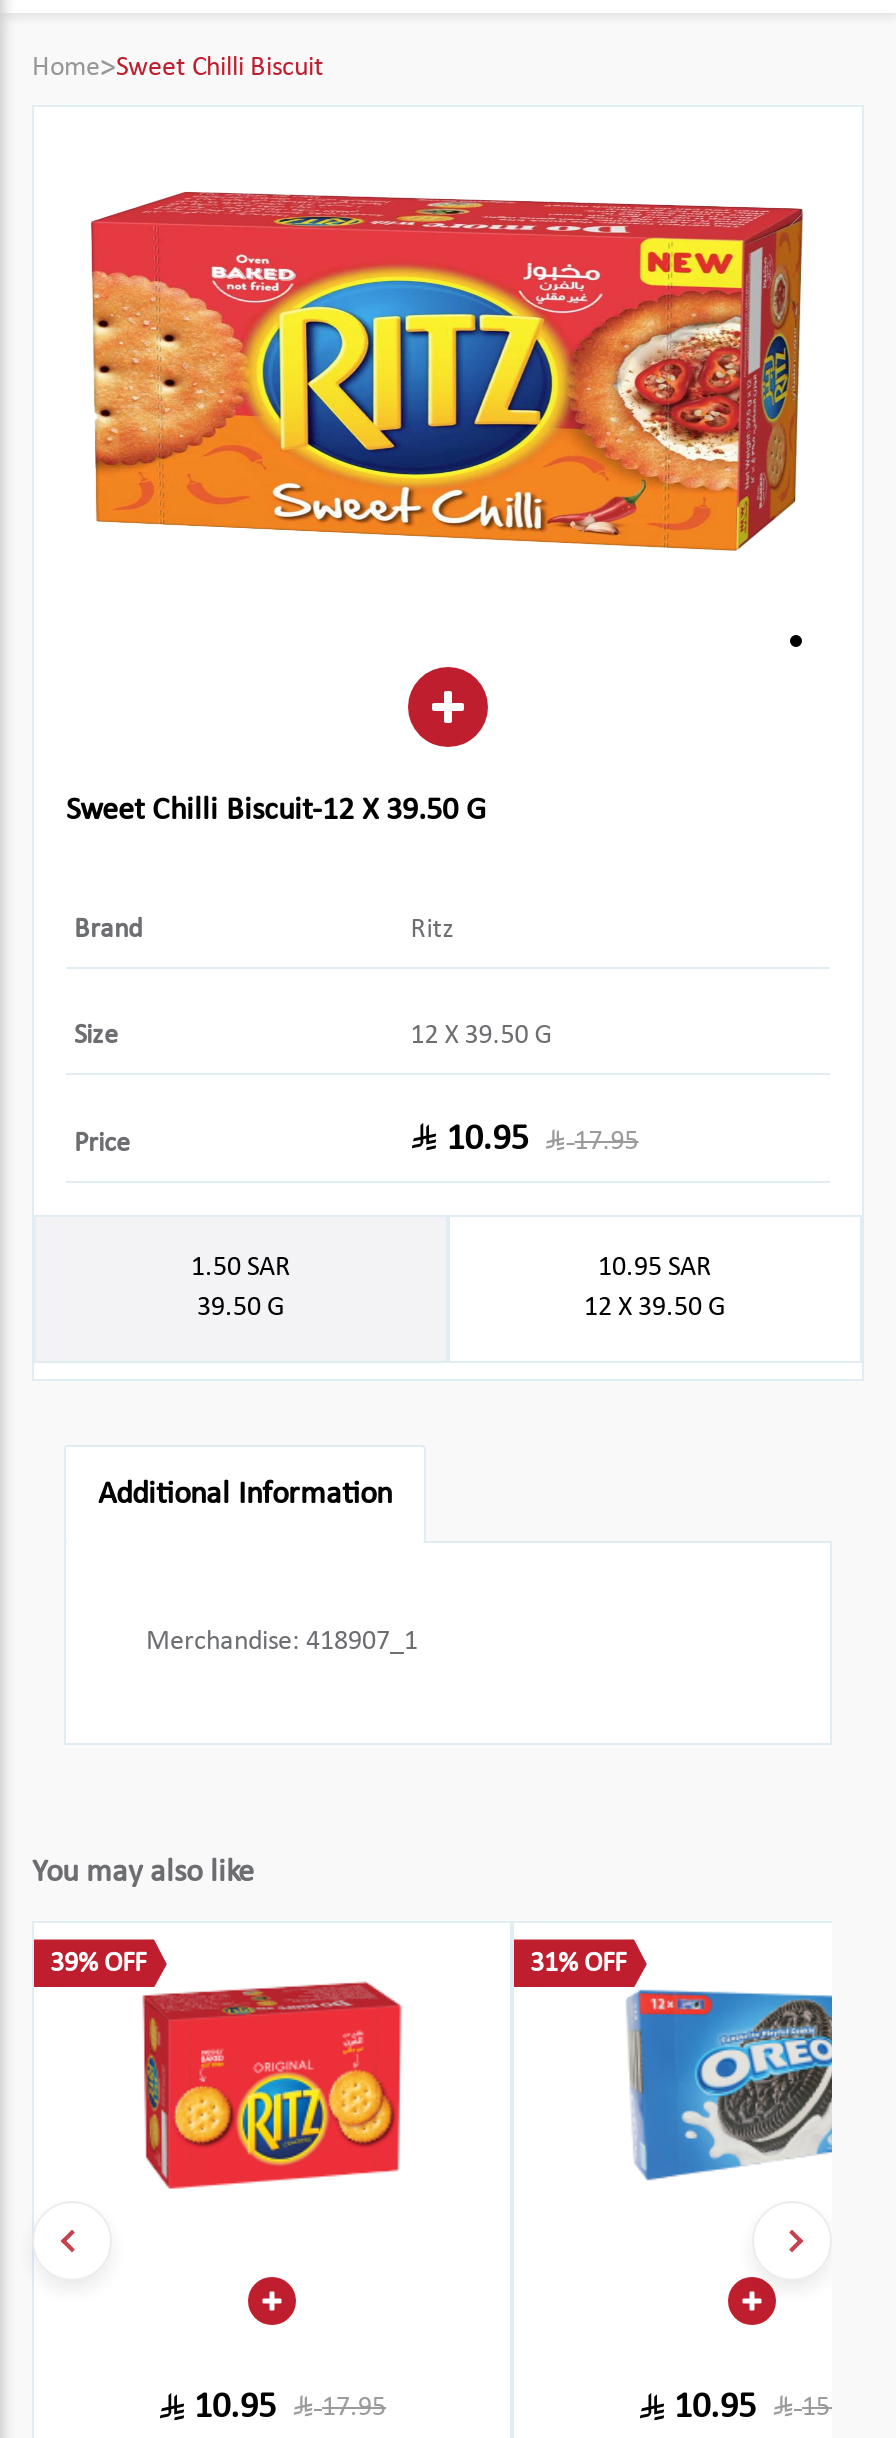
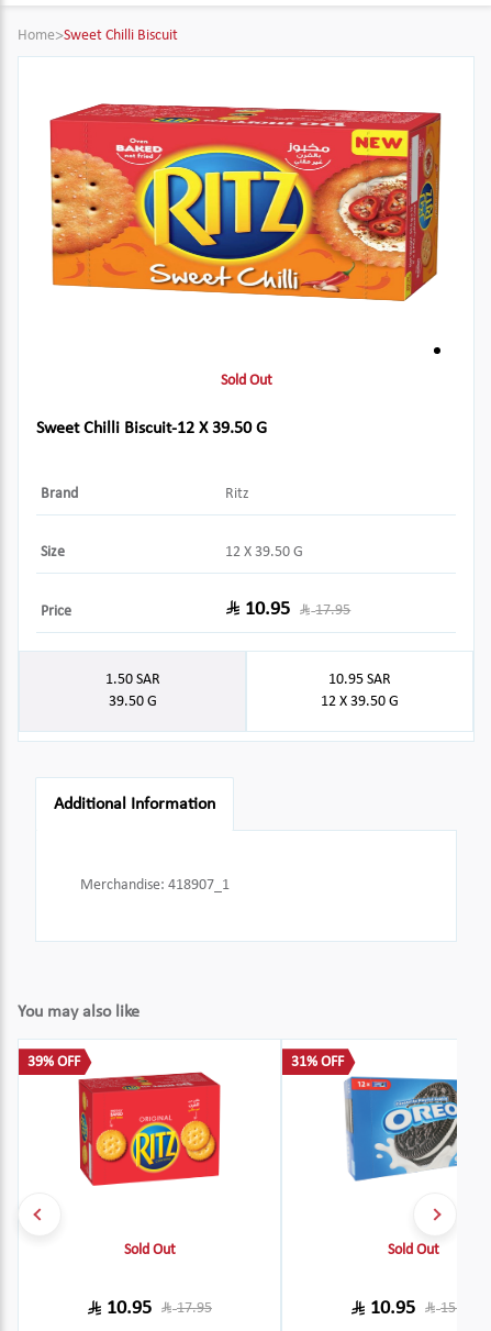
none -> [220,373,272,389] Sold Out
none -> [124,1242,175,1259] Sold Out
none -> [387,1242,439,1259] Sold Out

